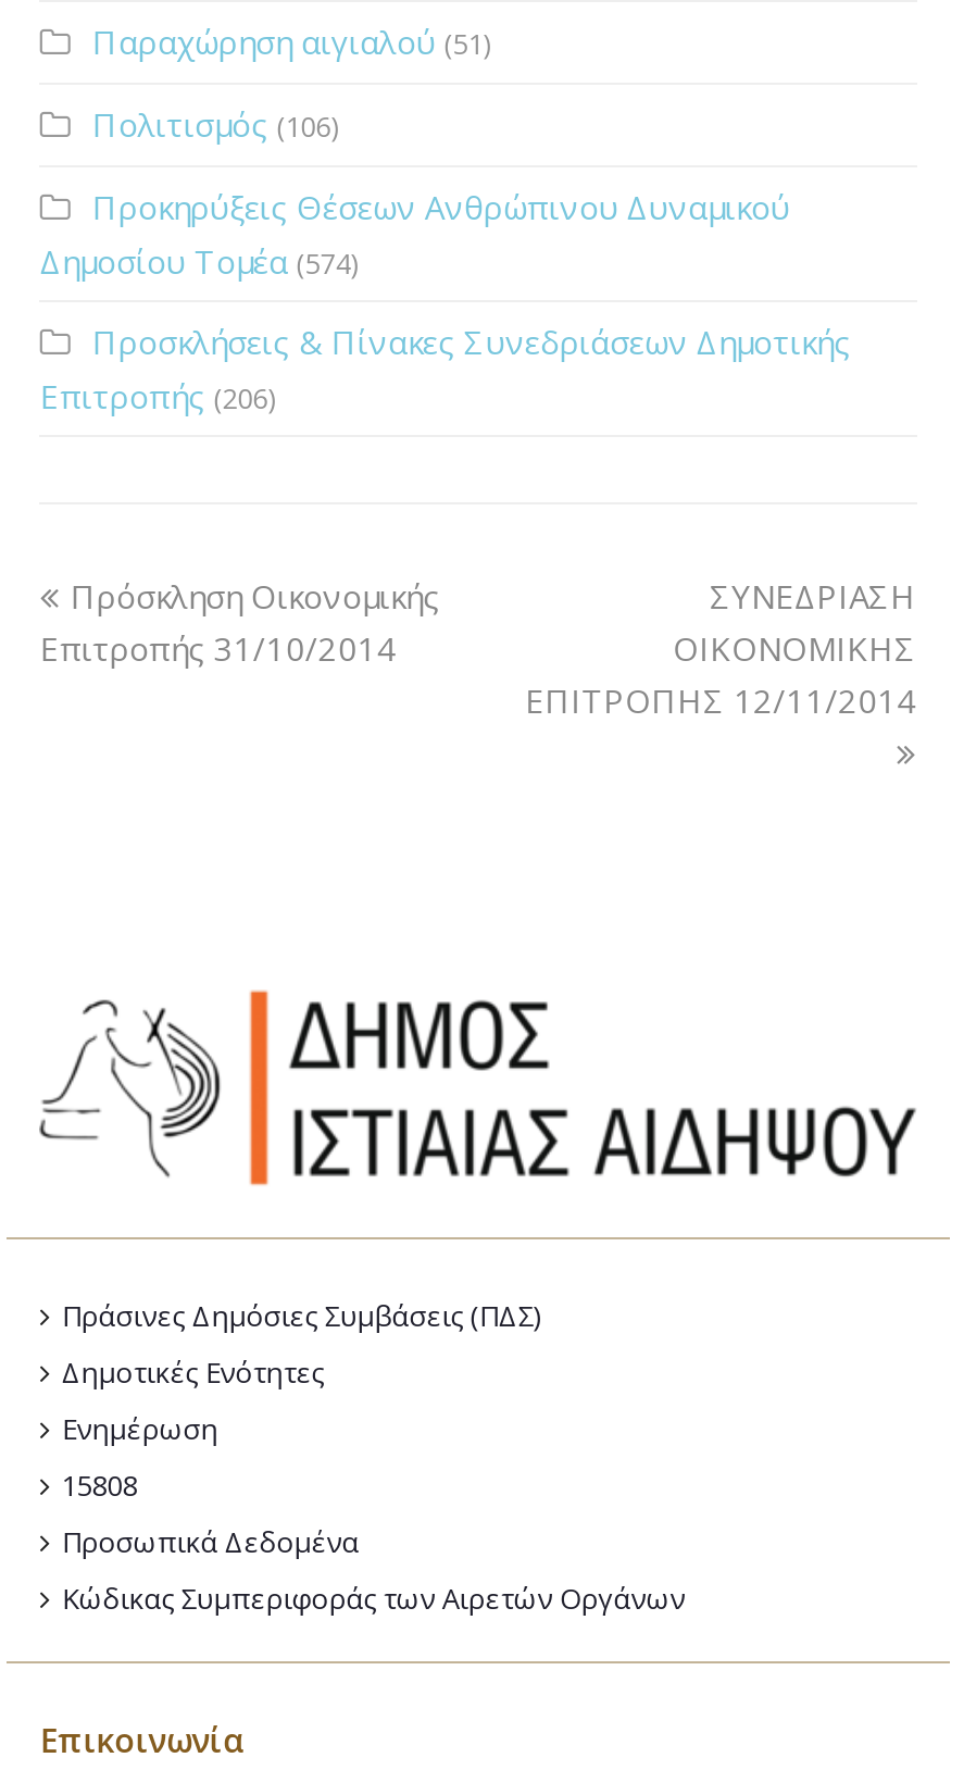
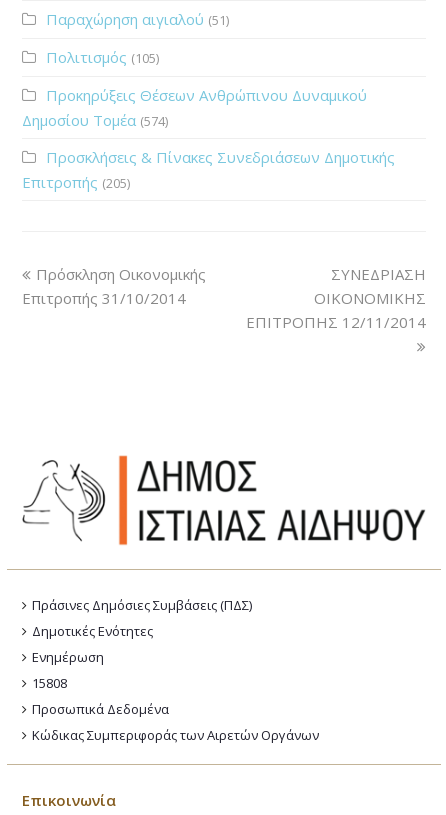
[92,102,338,145] Πολιτισμός (106) -> [46,47,159,67] Πολιτισμός (105)
[40,373,275,417] Επιτροπής (206) -> [22,172,130,192] Επιτροπής (205)

